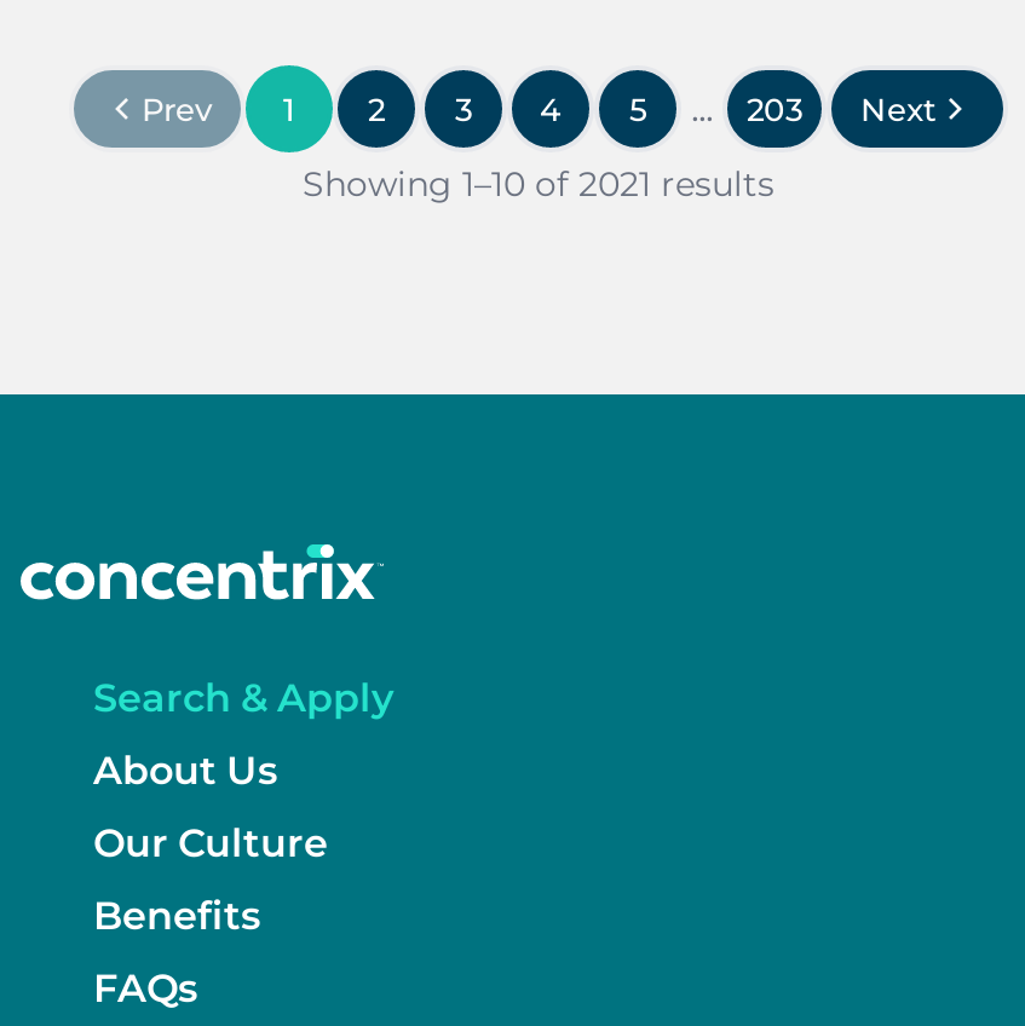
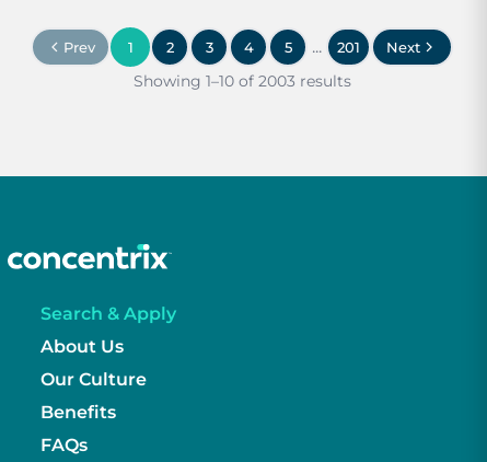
[747,88,802,127] 203 -> [337,38,360,55] 201
[303,162,774,206] Showing 1–10 of 2021 results -> [133,71,351,91] Showing 1–10 of 2003 results

